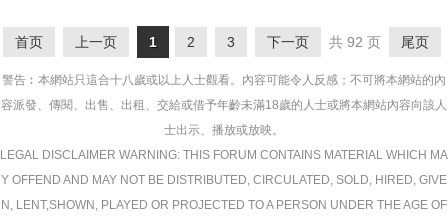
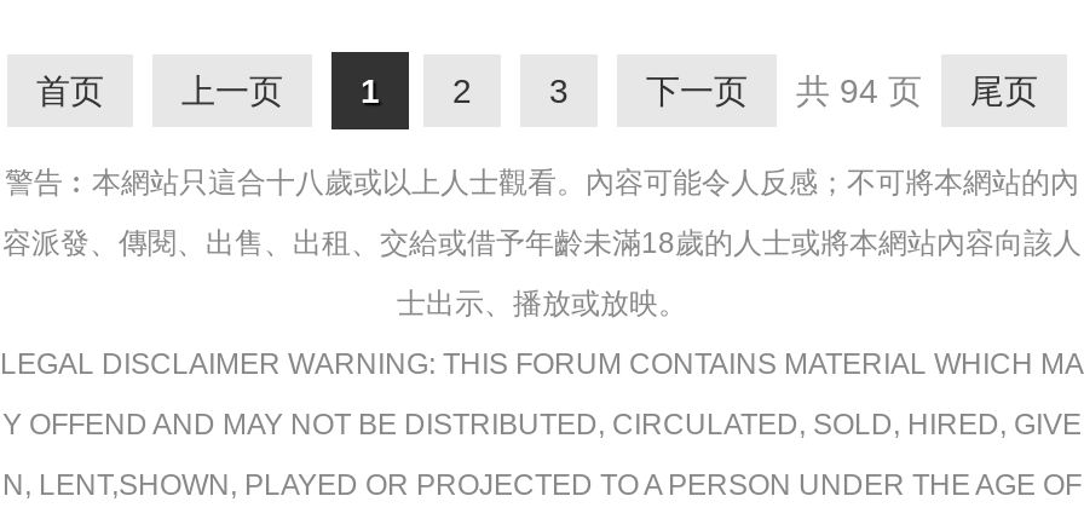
[15,34,429,50] 首页 上一页 1 2 3 下一页 共 92 页 尾页 -> [36,71,1038,110] 首页 上一页 1 2 3 下一页 共 94 页 尾页

